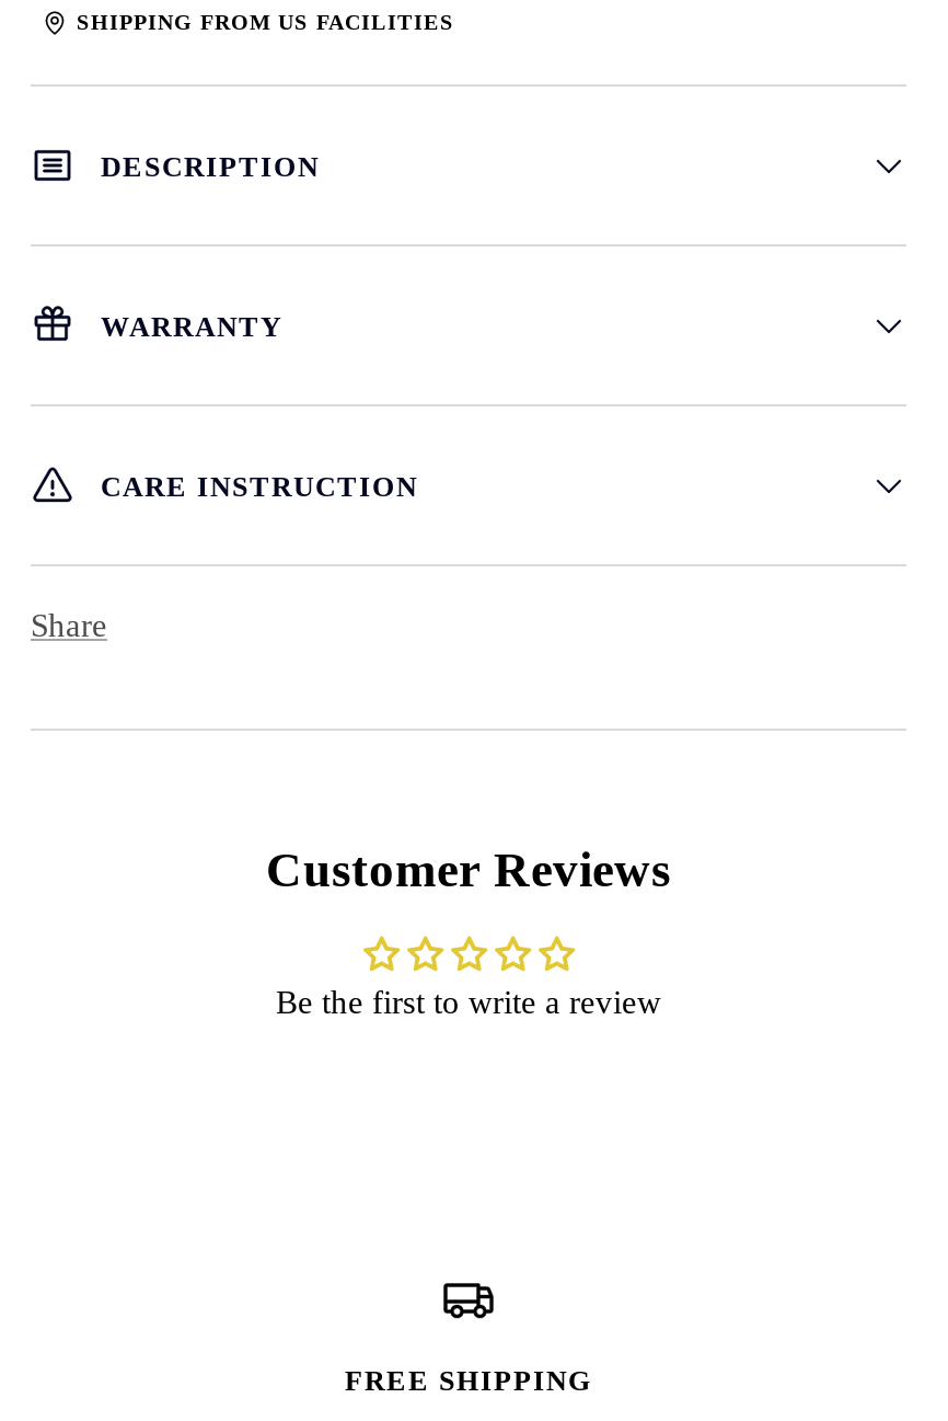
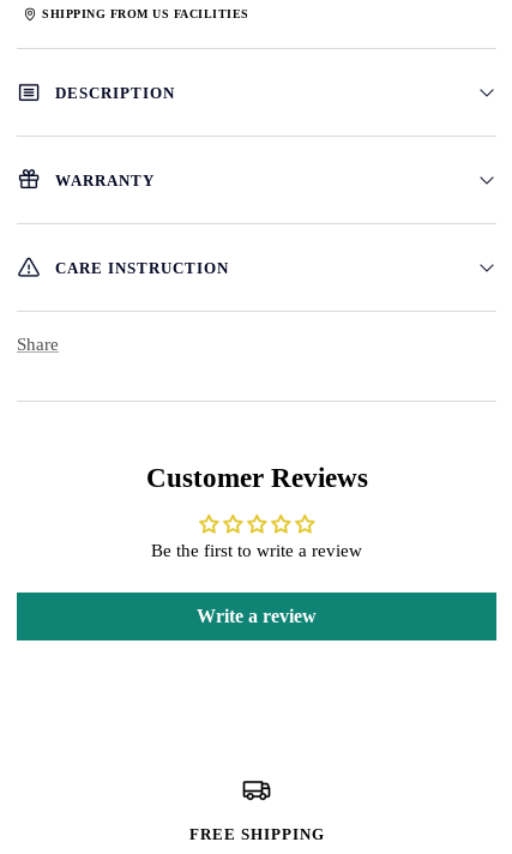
none -> [197,606,317,626] Write a review

